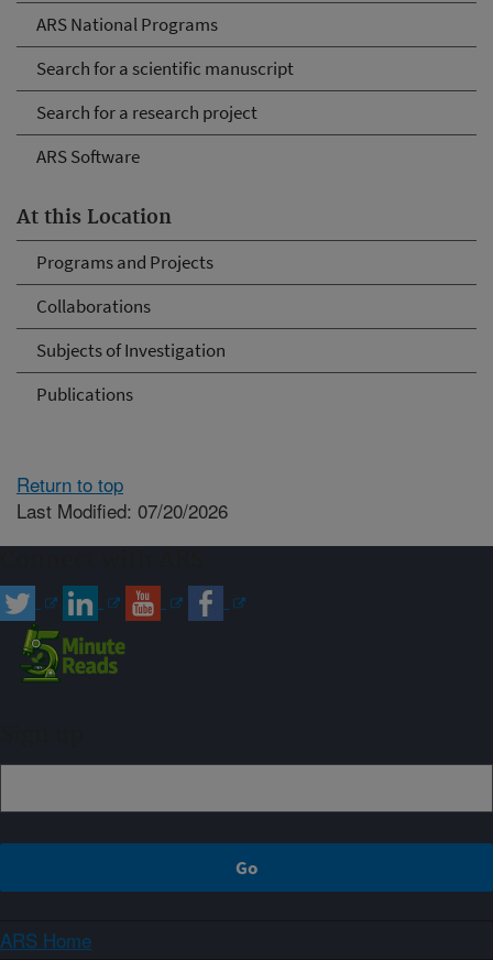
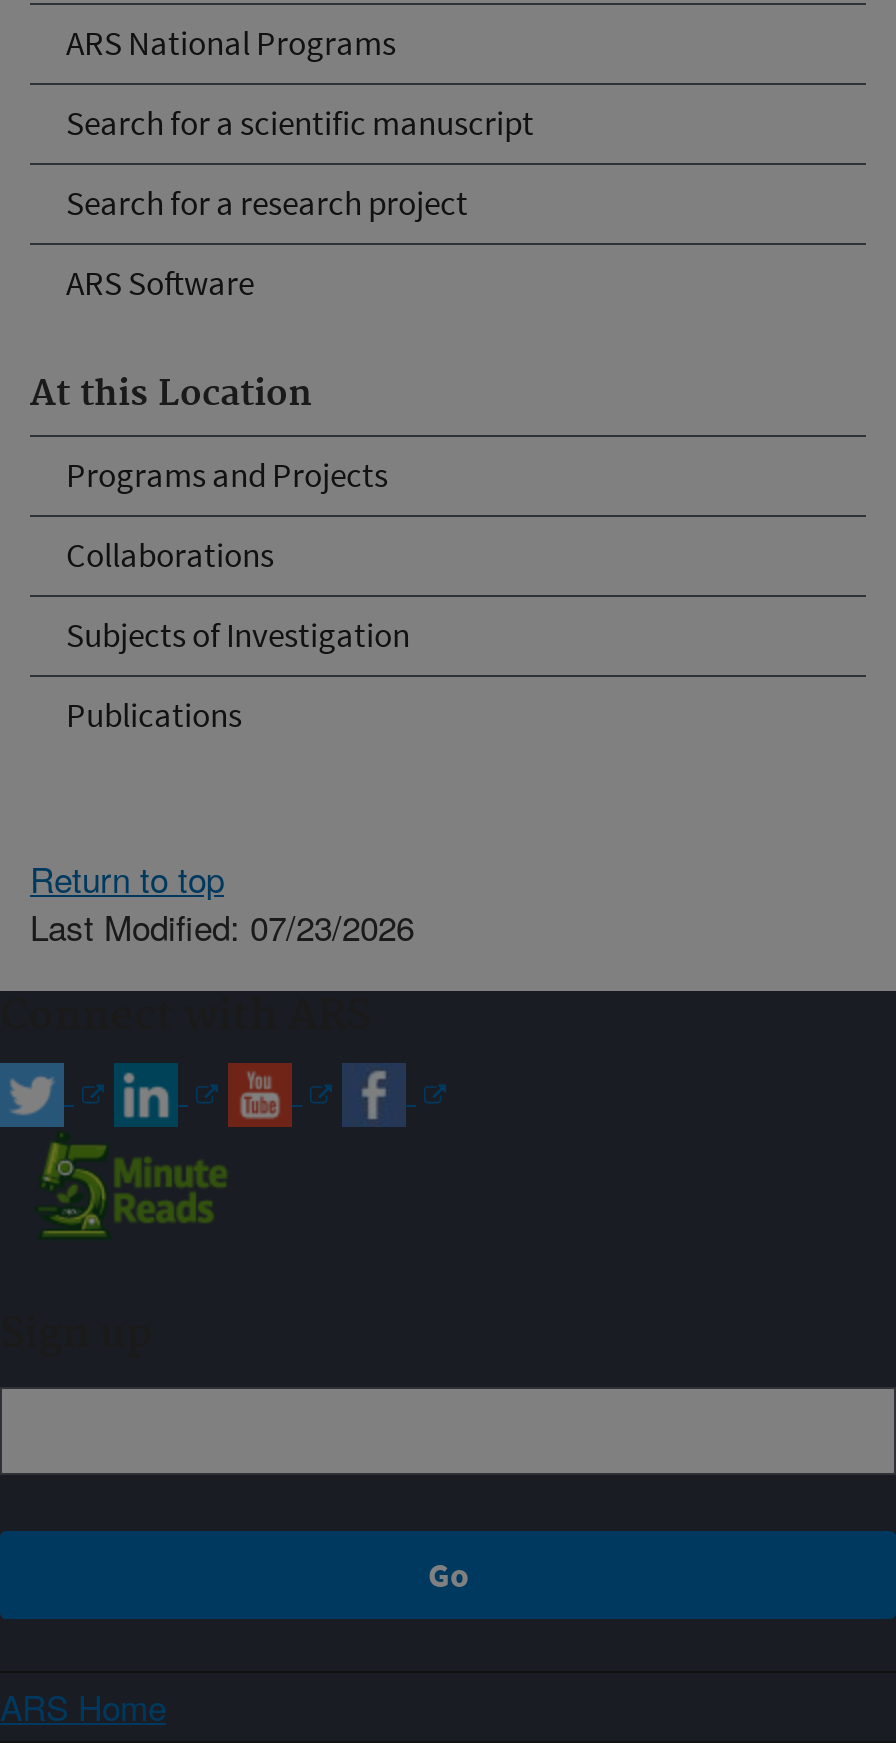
[17,496,228,523] Last Modified: 07/20/2026 -> [30,900,414,950] Last Modified: 07/23/2026

